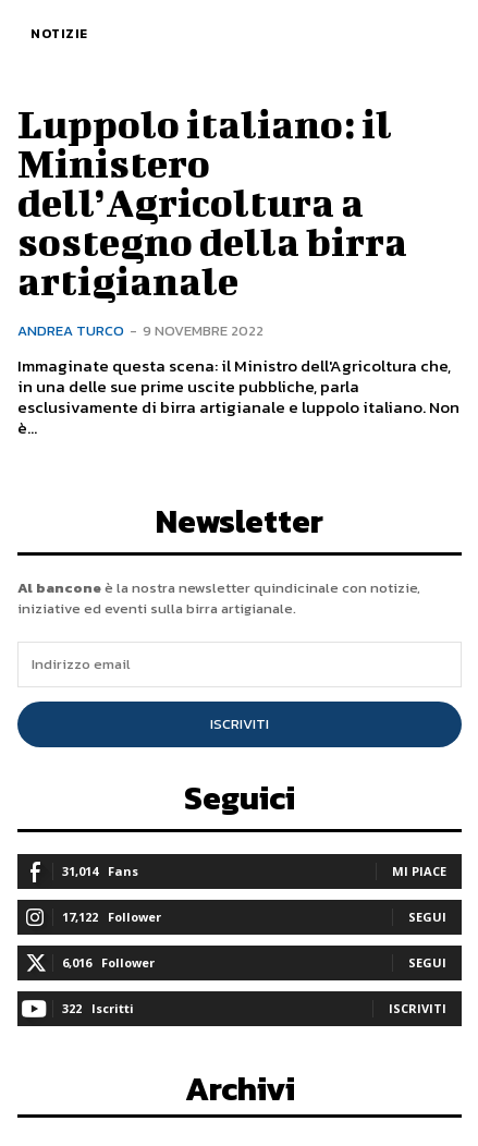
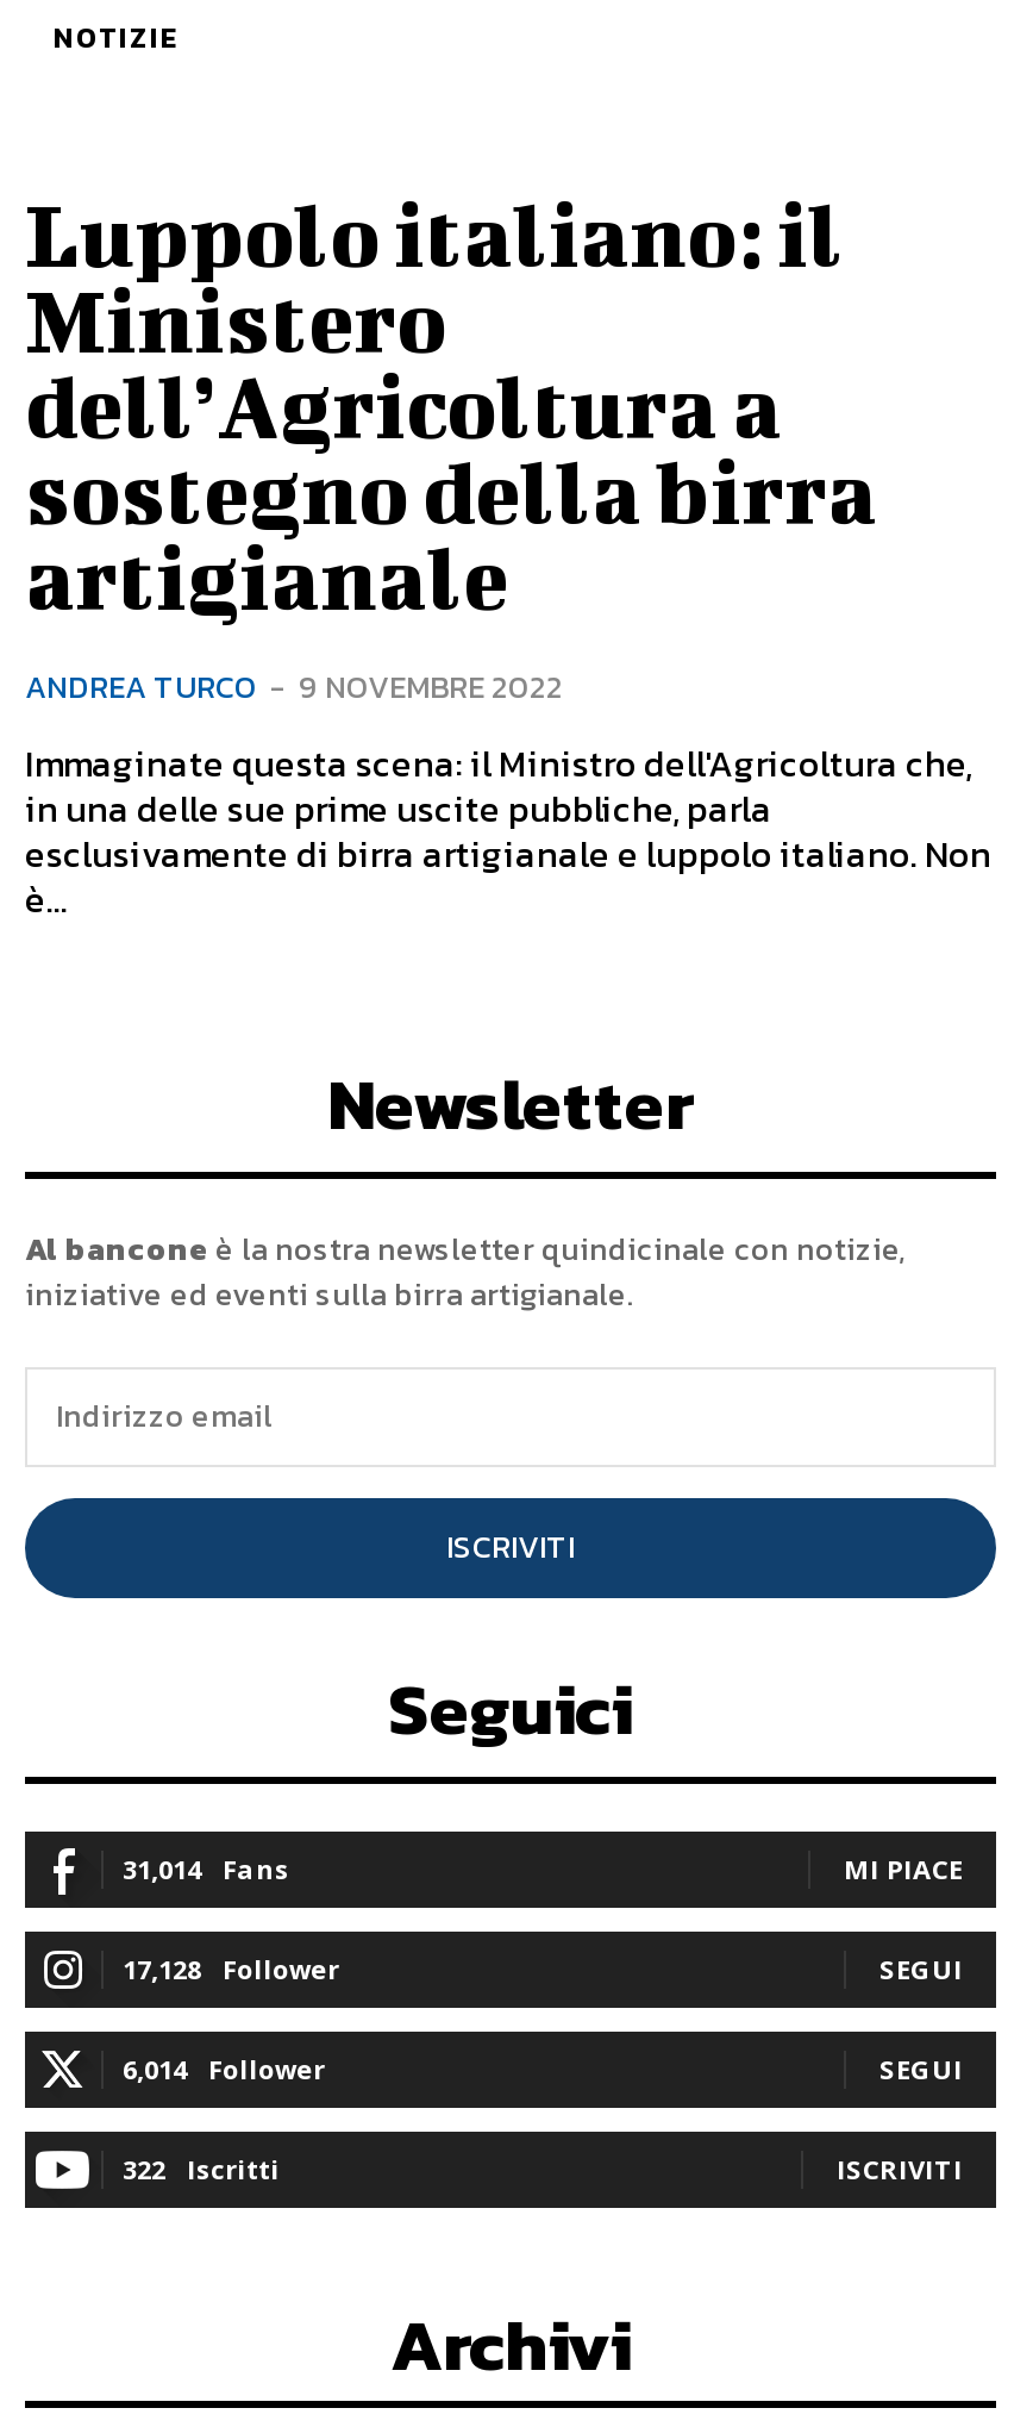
[62,908,161,924] 17,122 Follower -> [123,1949,339,1985] 17,128 Follower
[62,954,155,970] 6,016 Follower -> [123,2050,325,2085] 6,014 Follower

